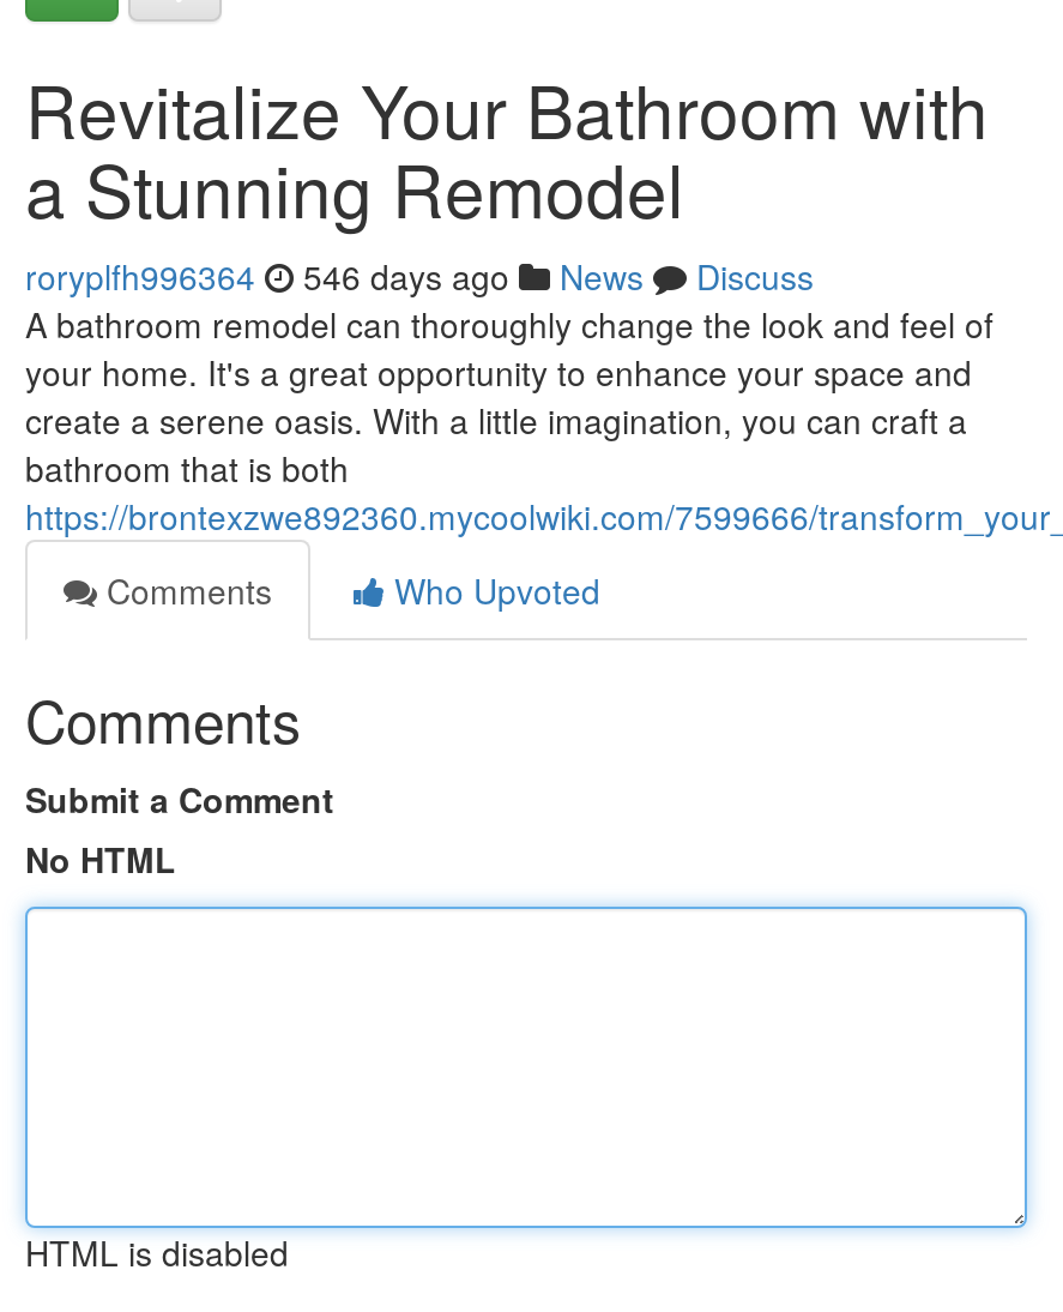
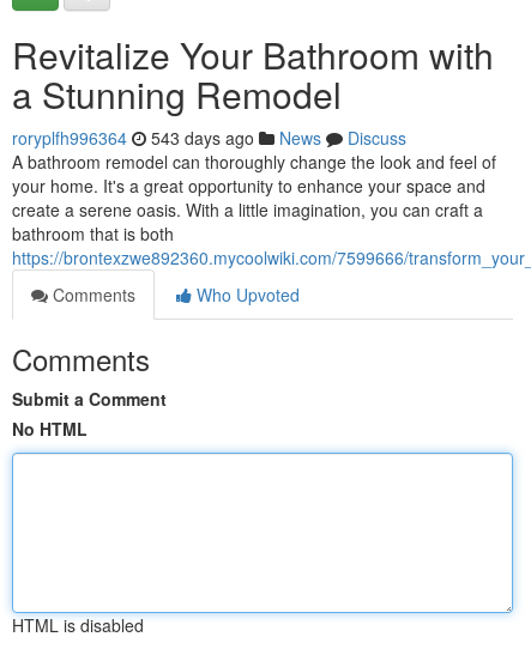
[25,252,814,300] roryplfh996364 546 days ago News Discuss -> [12,126,406,150] roryplfh996364 543 days ago News Discuss

